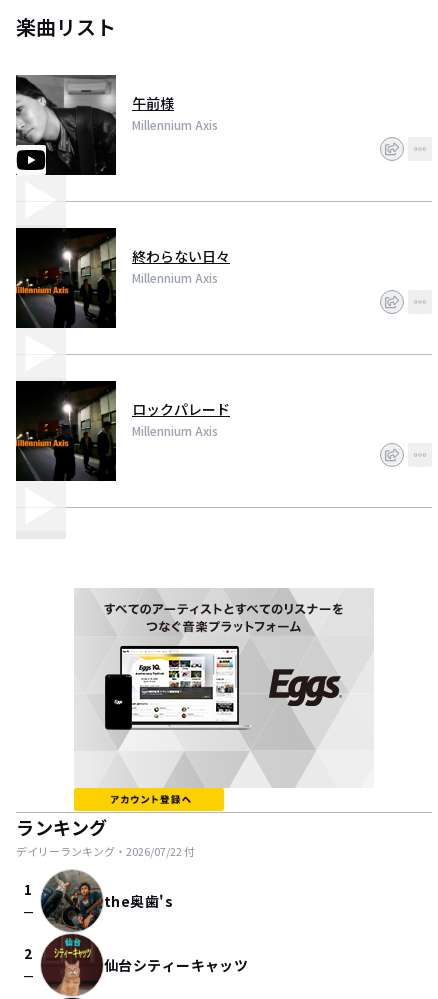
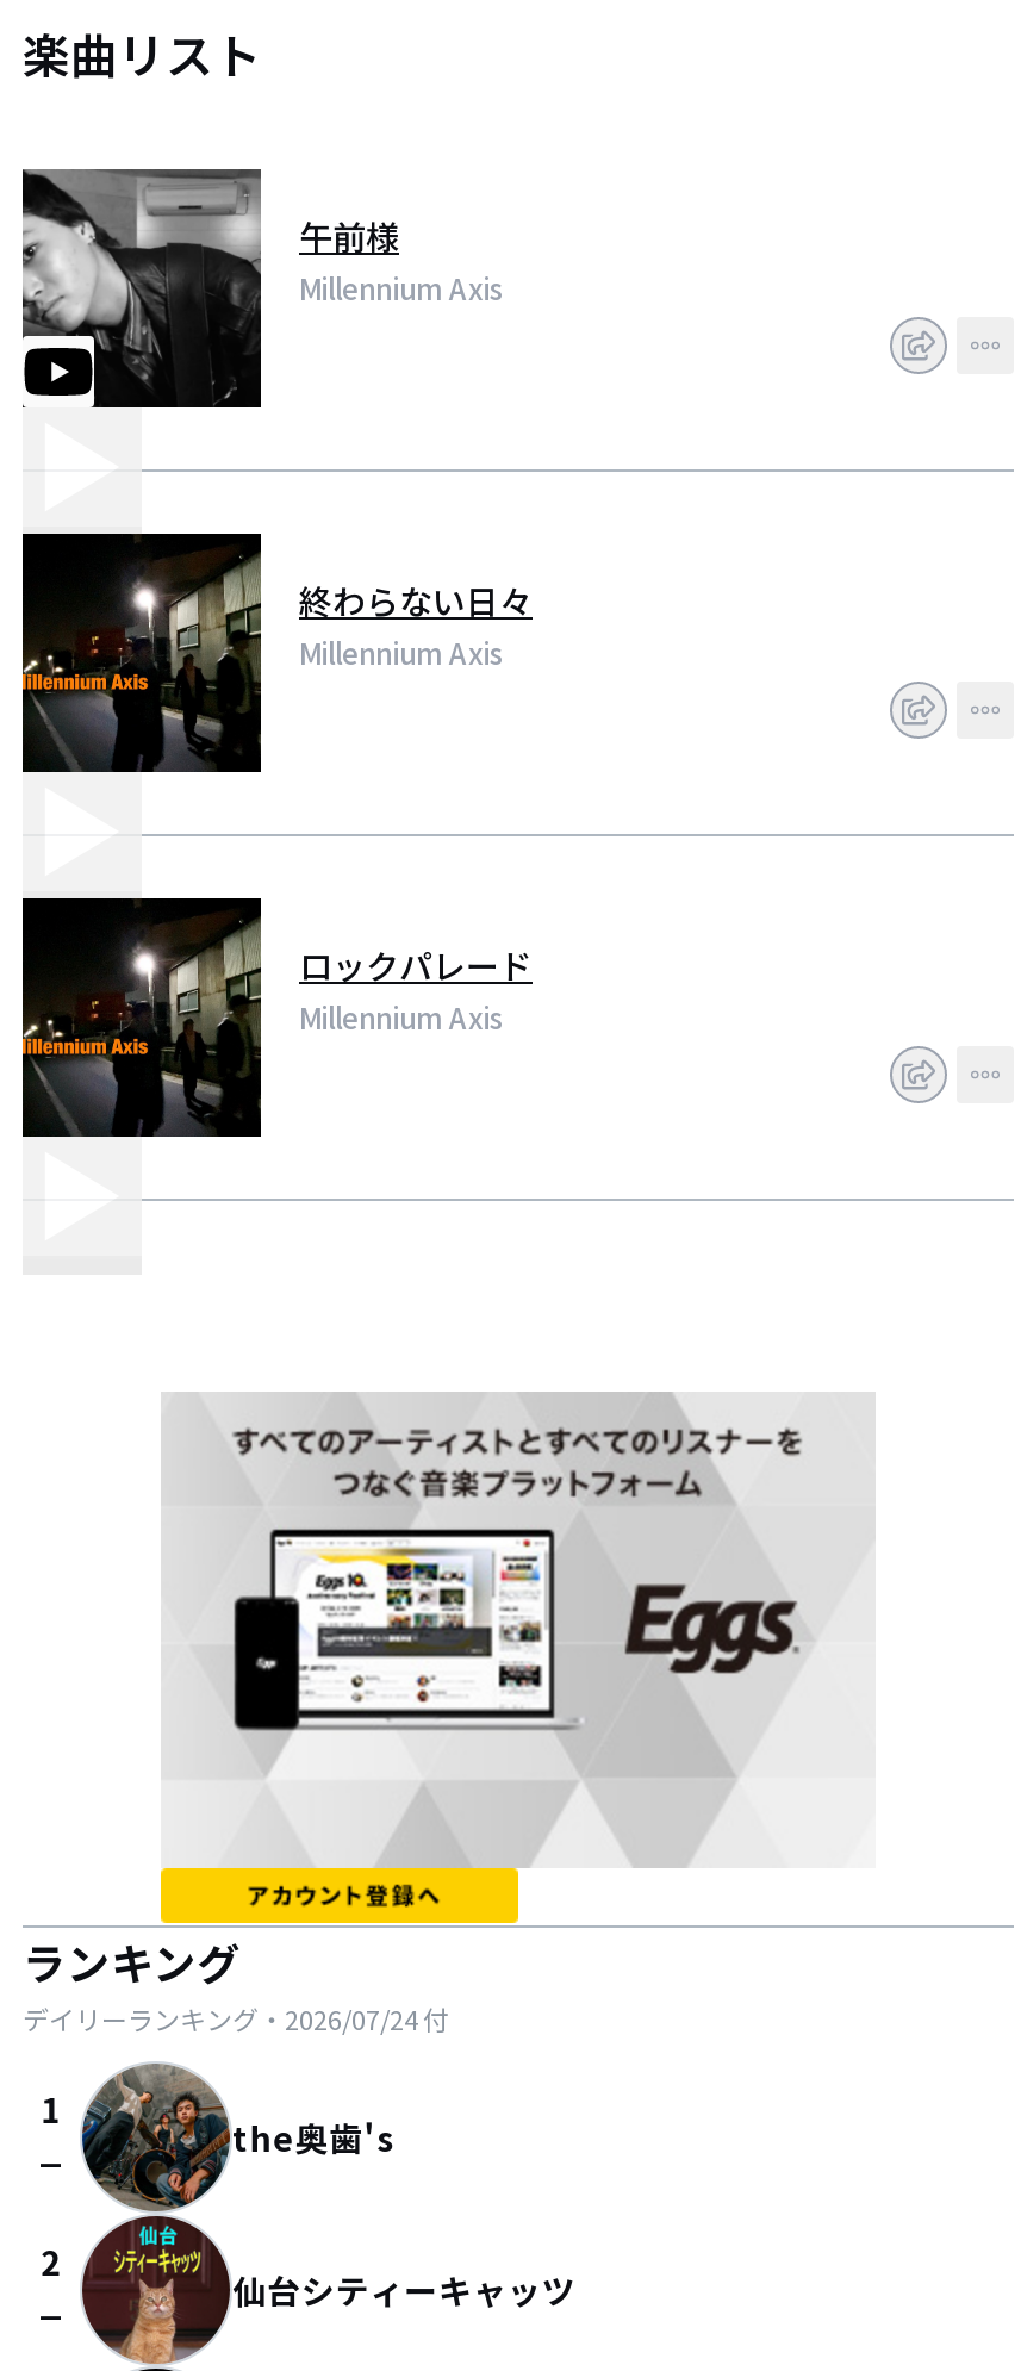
[16,843,195,859] デイリーランキング・2026/07/22付 -> [23,1999,449,2037] デイリーランキング・2026/07/24付

